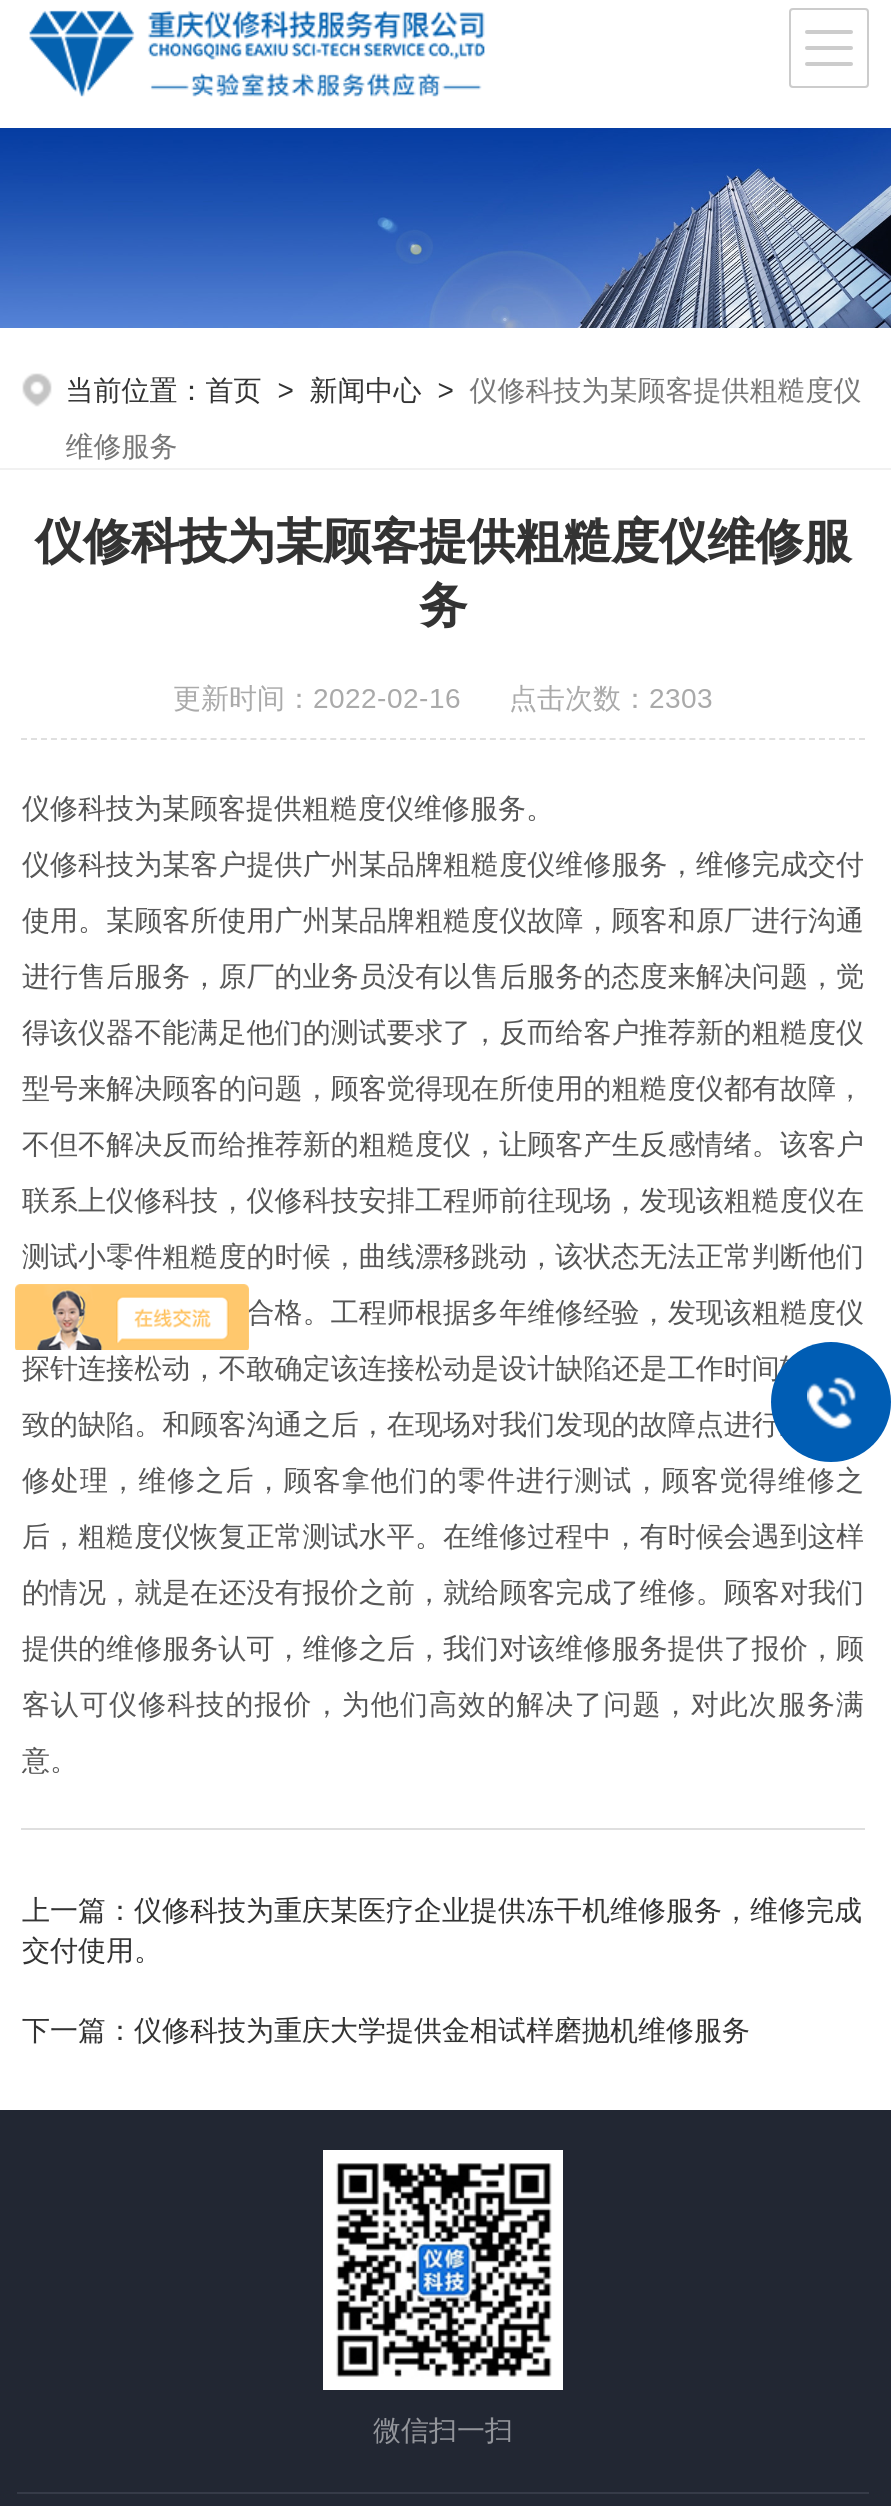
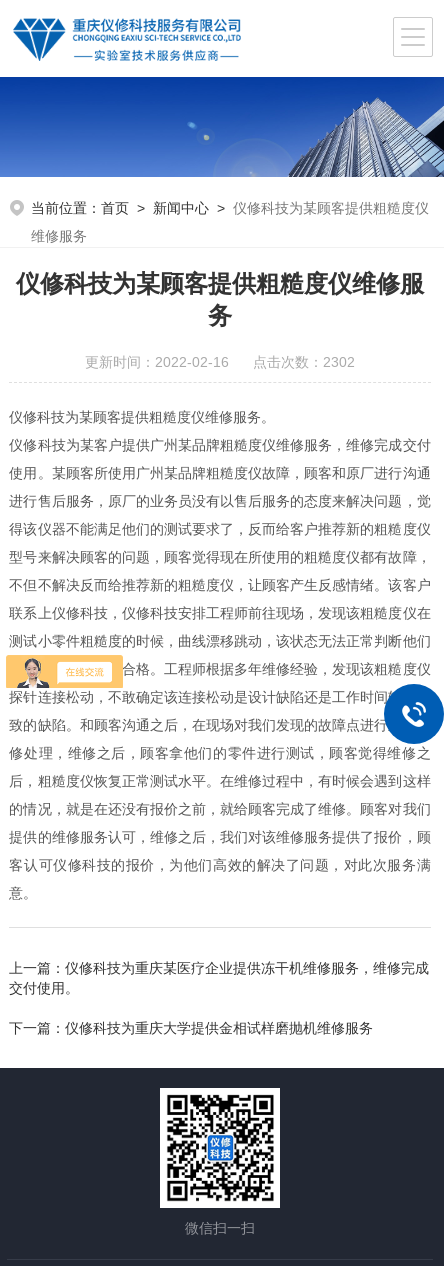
[173,682,713,714] 更新时间：2022-02-16 点击次数：2303 -> [85,354,355,370] 更新时间：2022-02-16 点击次数：2302

